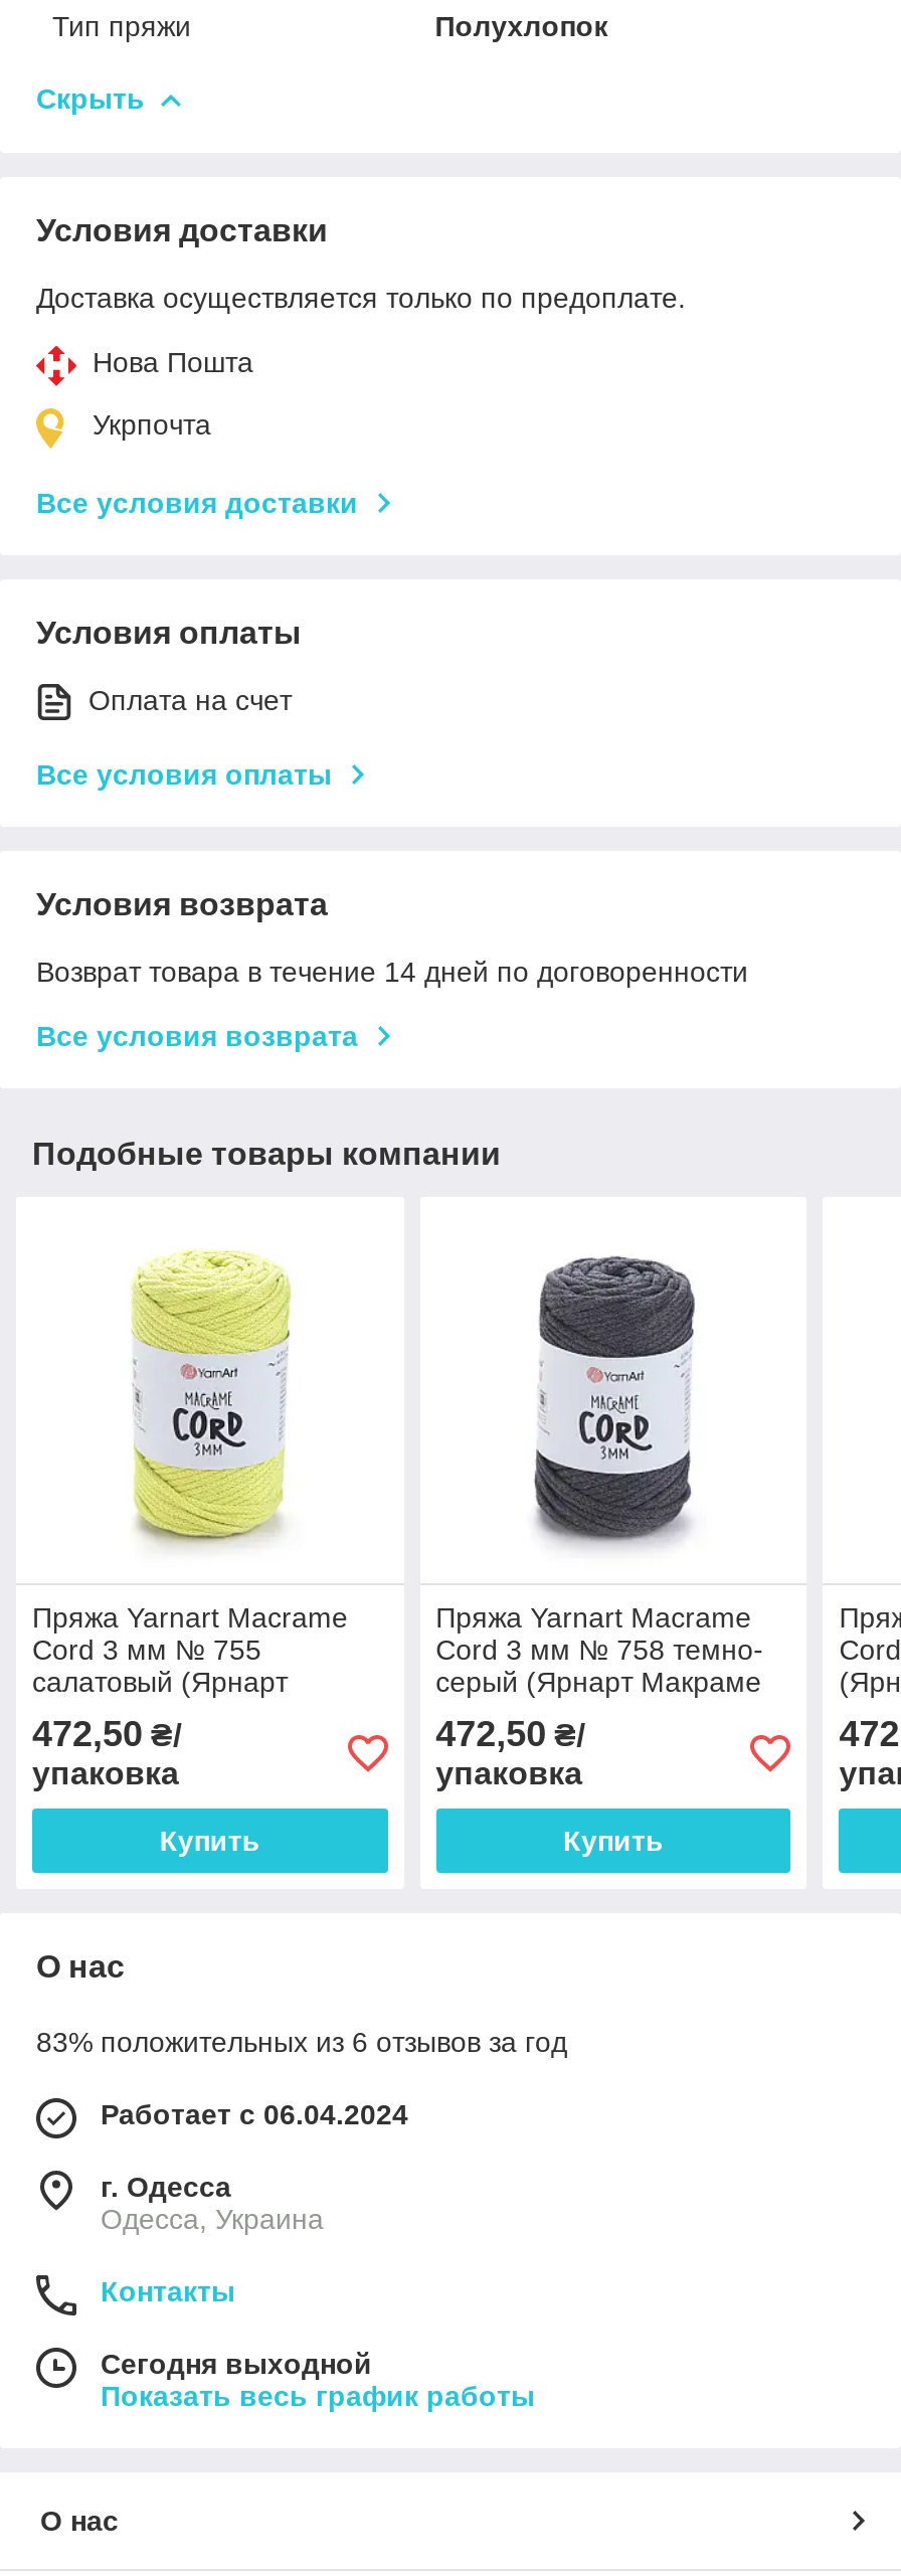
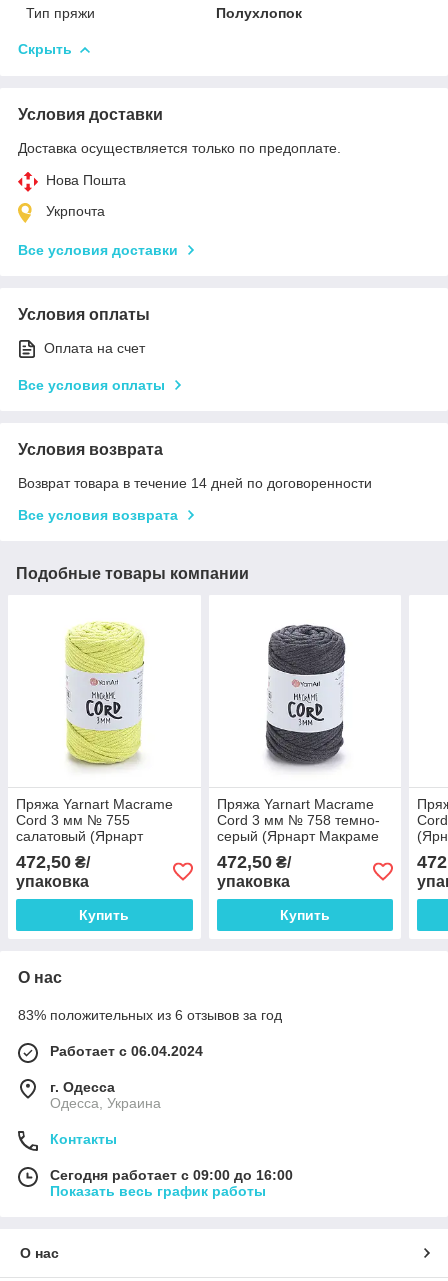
[101,2348,372,2381] Сегодня выходной -> [50,1167,293,1183] Сегодня работает с 09:00 до 16:00

